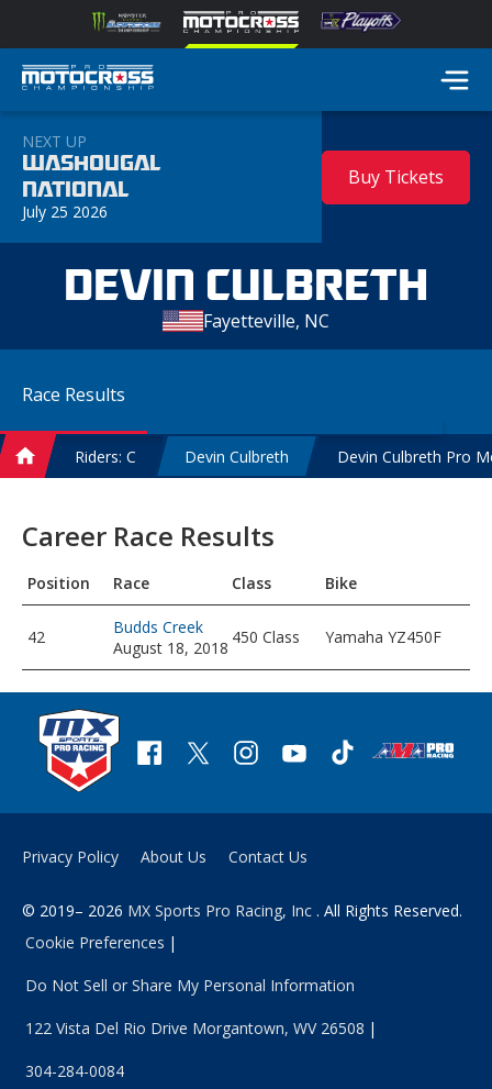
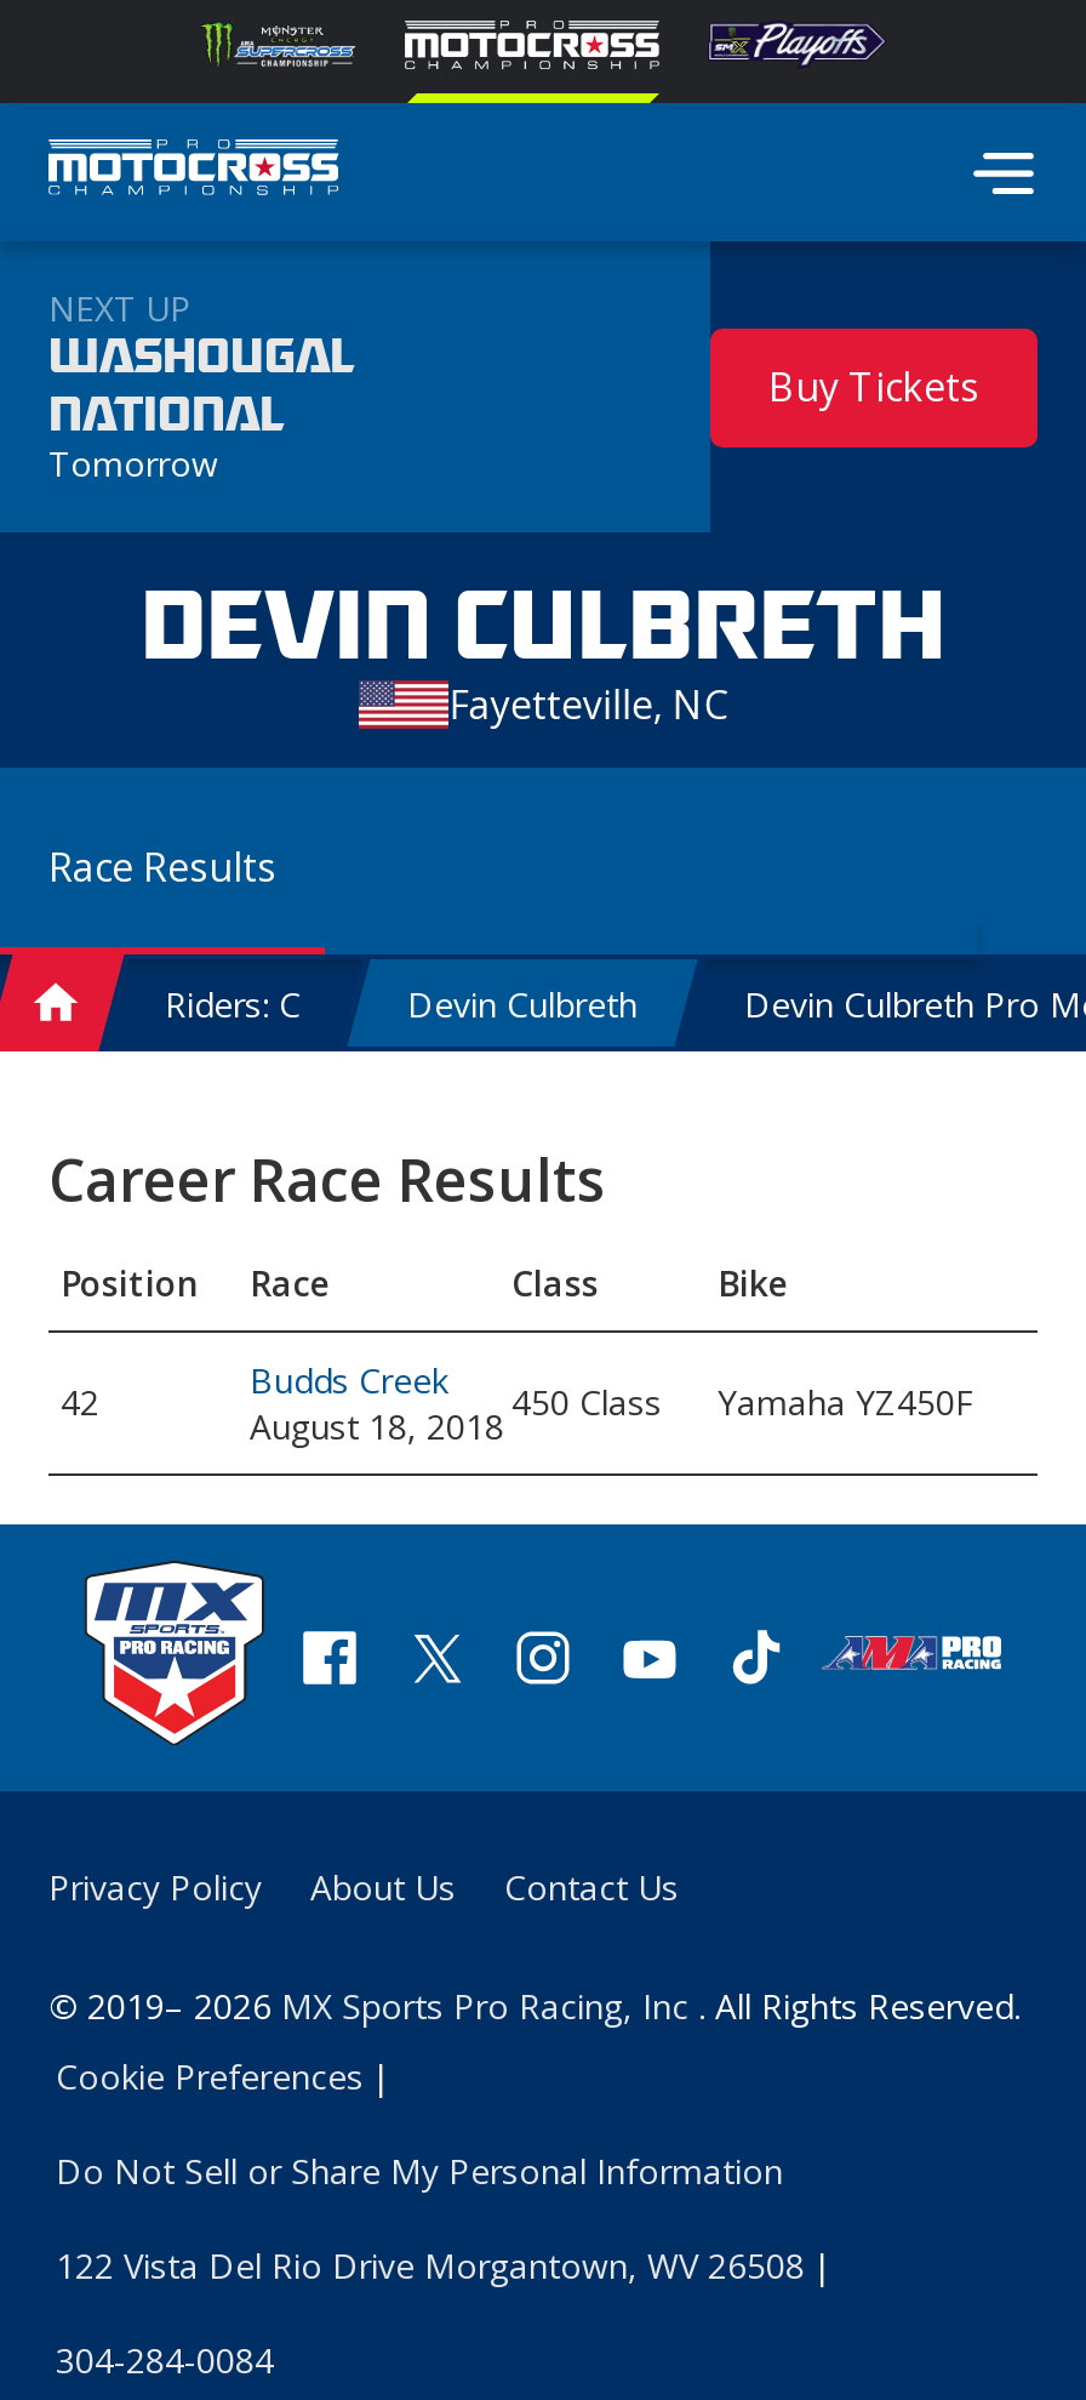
[22,201,108,222] July 25 2026 -> [48,440,218,487] Tomorrow

